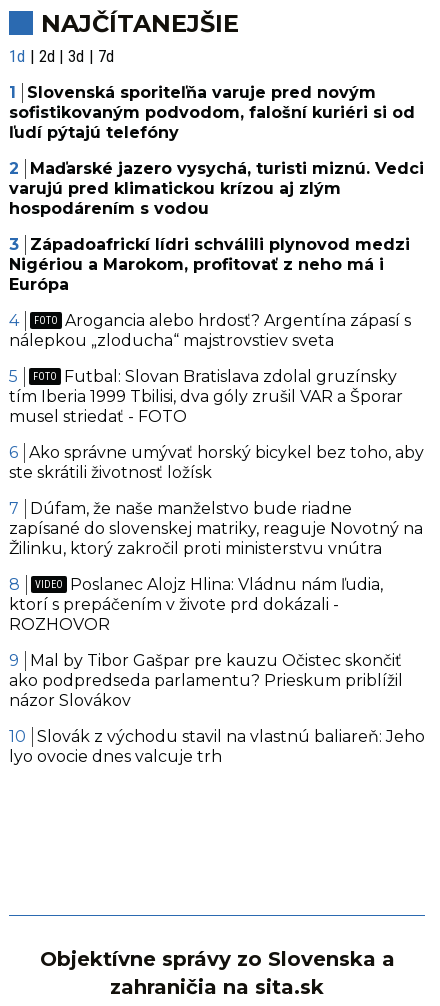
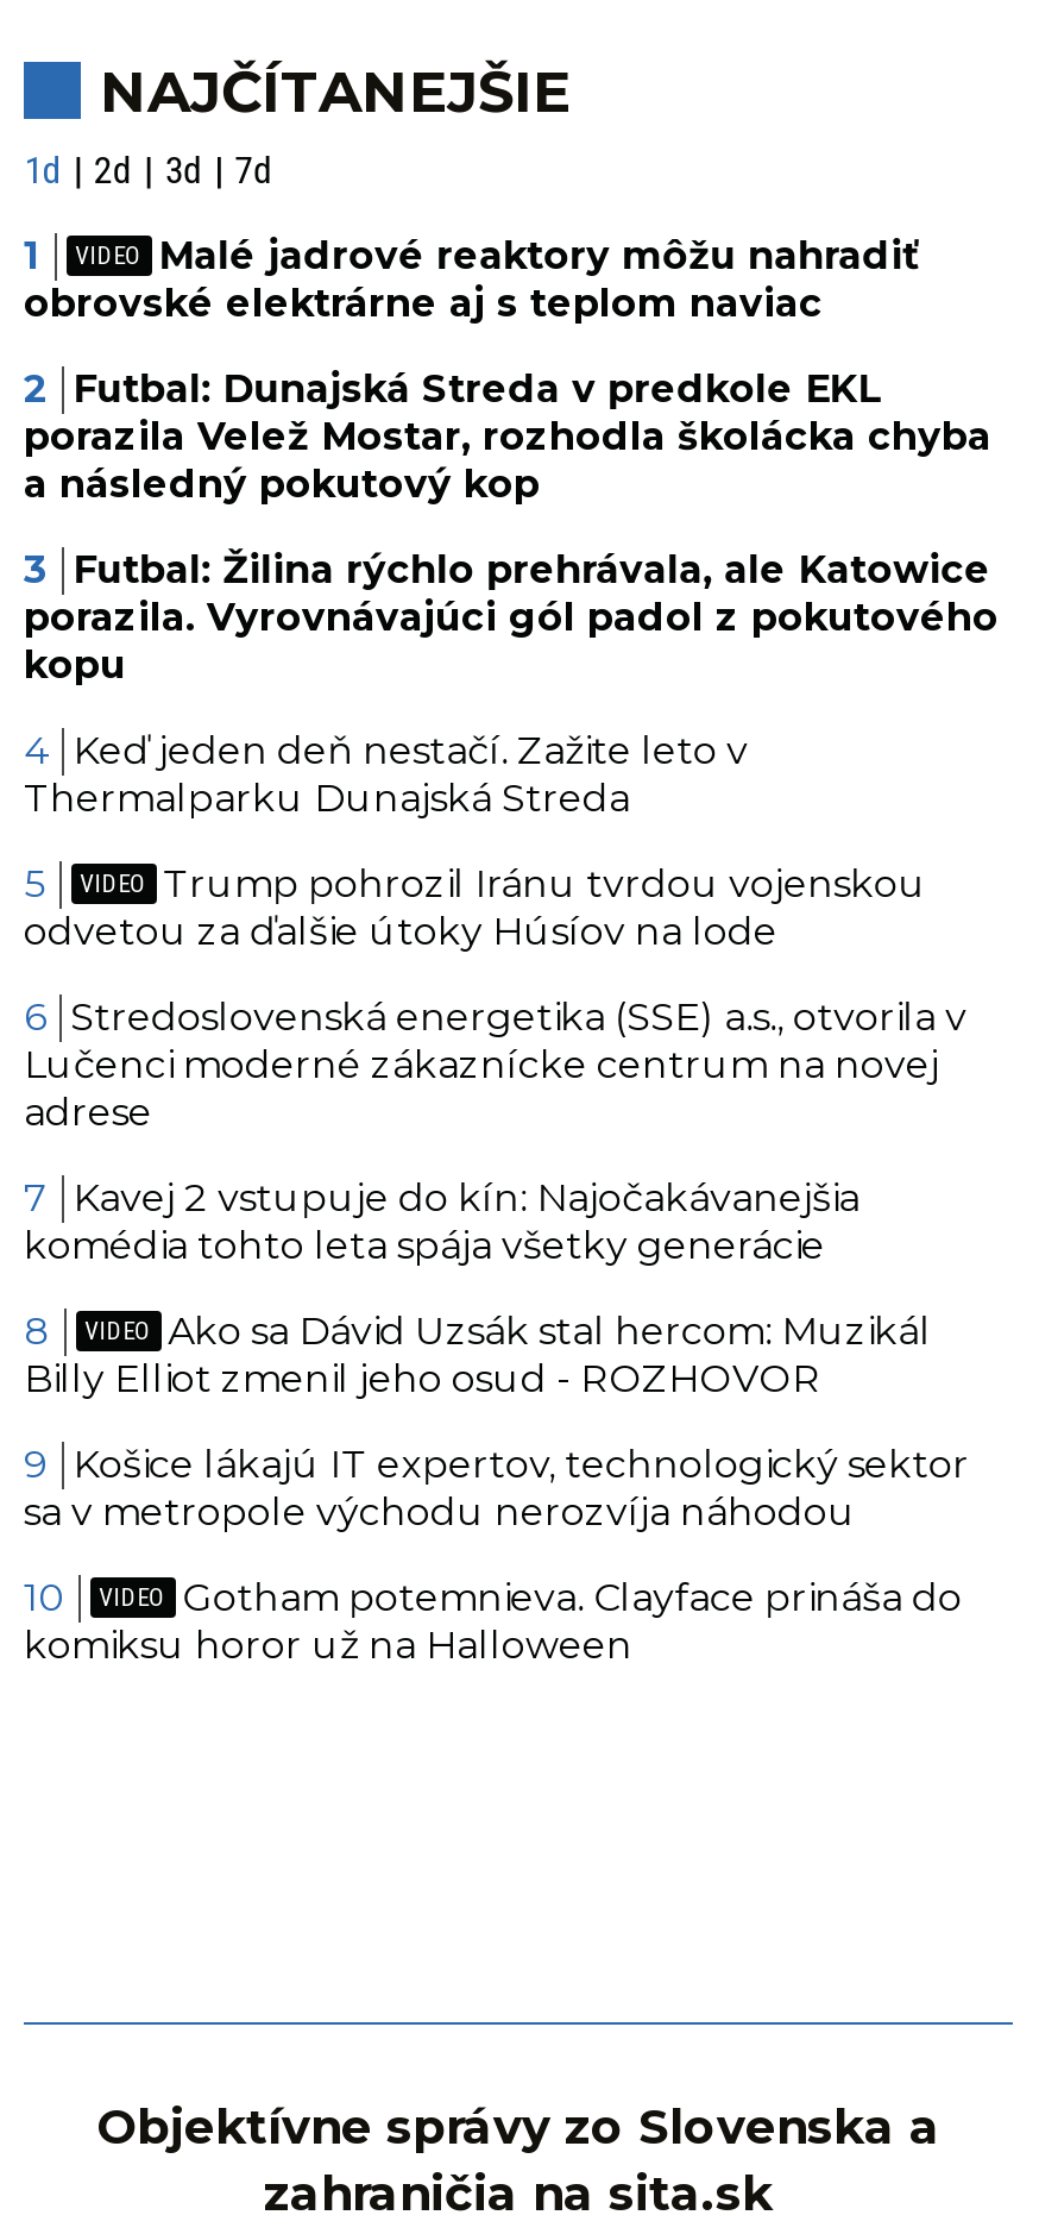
[9,83,415,142] Slovenská sporiteľňa varuje pred novým | sofistikovaným podvodom, falošní kuriéri si od | ľudí pýtajú telefóny -> [24,233,919,325] Malé jadrové reaktory môžu nahradiť | obrovské elektrárne aj s teplom naviac
[9,159,424,218] Maďarské jazero vysychá, turisti miznú. Vedci | varujú pred klimatickou krízou aj zlým | hospodárením s vodou -> [24,366,991,506] Futbal: Dunajská Streda v predkole EKL | porazila Velež Mostar, rozhodla školácka chyba | a následný pokutový kop
[9,235,410,294] Západoafrickí lídri schválili plynovod medzi | Nigériou a Marokom, profitovať z neho má i | Európa -> [24,547,999,687] Futbal: Žilina rýchlo prehrávala, ale Katowice | porazila. Vyrovnávajúci gól padol z pokutového | kopu
[9,311,411,350] Arogancia alebo hrdosť? Argentína zápasí s | nálepkou „zloducha“ majstrovstiev sveta -> [24,728,748,820] Keď jeden deň nestačí. Zažite leto v | Thermalparku Dunajská Streda
[9,367,403,426] Futbal: Slovan Bratislava zdolal gruzínsky | tím Iberia 1999 Tbilisi, dva góly zrušil VAR a Šporar | musel striedať - FOTO -> [24,861,926,954] Trump pohrozil Iránu tvrdou vojenskou | odvetou za ďalšie útoky Húsíov na lode
[9,443,424,482] Ako správne umývať horský bicykel bez toho, aby | ste skrátili životnosť ložísk -> [24,994,967,1134] Stredoslovenská energetika (SSE) a.s., otvorila v | Lučenci moderné zákaznícke centrum na novej | adrese
[9,499,423,558] Dúfam, že naše manželstvo bude riadne | zapísané do slovenskej matriky, reaguje Novotný na | Žilinku, ktorý zakročil proti ministerstvu vnútra -> [24,1175,860,1268] Kavej 2 vstupuje do kín: Najočakávanejšia | komédia tohto leta spája všetky generácie
[9,575,383,634] Poslanec Alojz Hlina: Vládnu nám ľudia, | ktorí s prepáčením v živote prd dokázali - | ROZHOVOR -> [24,1308,931,1401] Ako sa Dávid Uzsák stal hercom: Muzikál | Billy Elliot zmenil jeho osud - ROZHOVOR
[9,651,403,710] Mal by Tibor Gašpar pre kauzu Očistec skončiť | ako podpredseda parlamentu? Prieskum priblížil | názor Slovákov -> [24,1441,969,1534] Košice lákajú IT expertov, technologický sektor | sa v metropole východu nerozvíja náhodou
[9,727,425,766] Slovák z východu stavil na vlastnú baliareň: Jeho | lyo ovocie dnes valcuje trh -> [24,1575,962,1667] Gotham potemnieva. Clayface prináša do | komiksu horor už na Halloween

